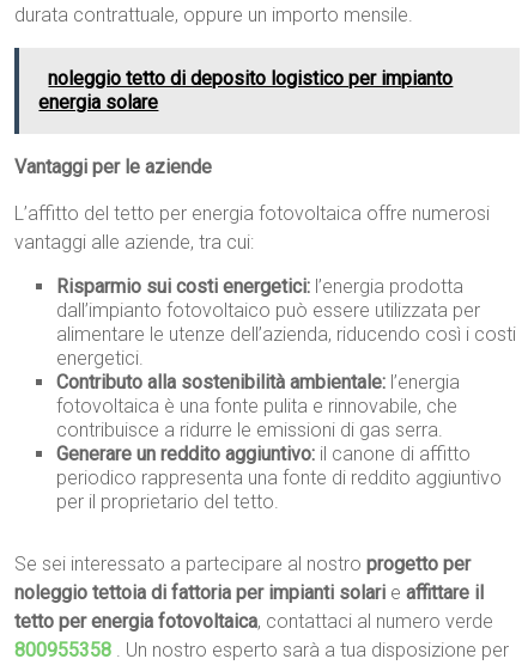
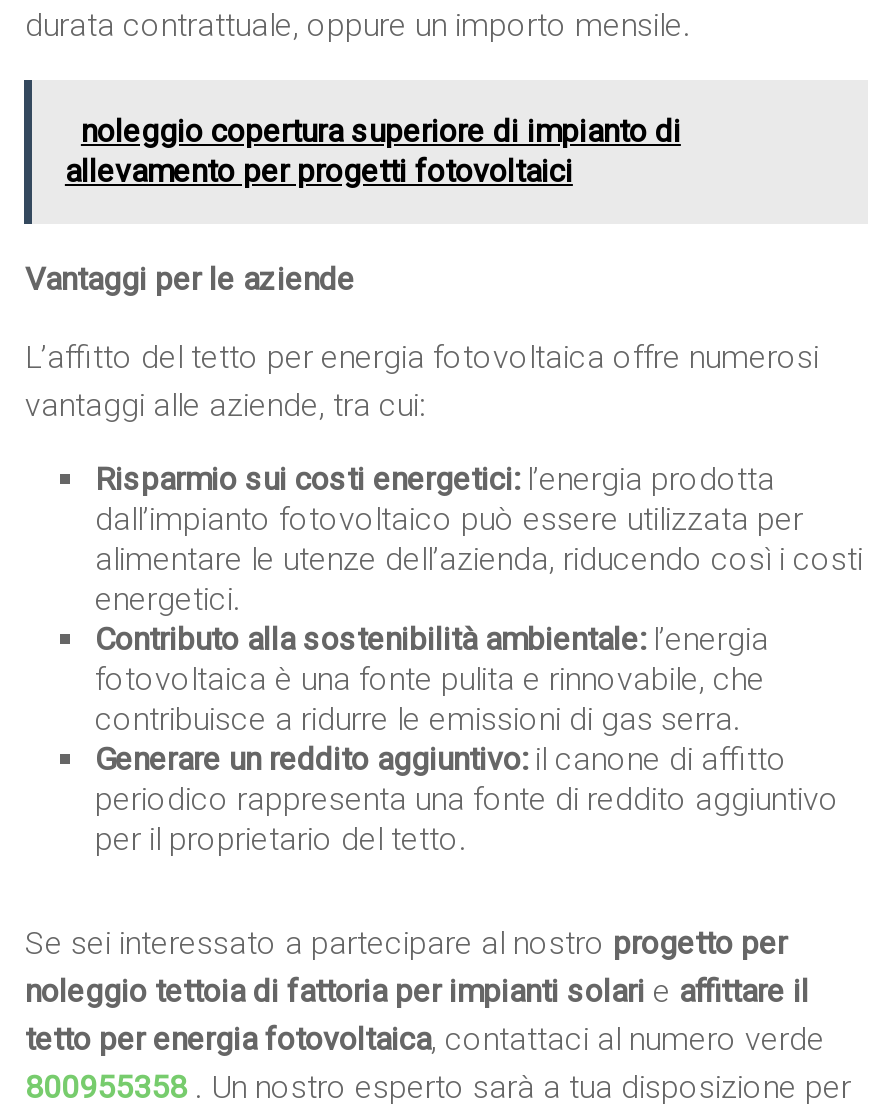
[39,67,453,114] noleggio tetto di deposito logistico per impianto | energia solare -> [65,112,681,190] noleggio copertura superiore di impianto di | allevamento per progetti fotovoltaici

